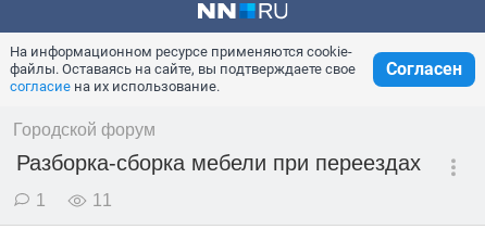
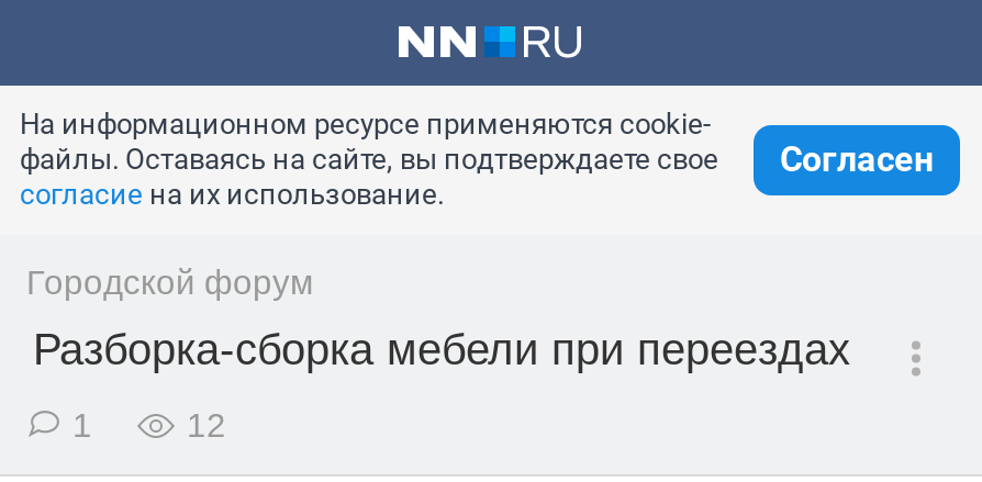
[92,191,112,209] 11 -> [187,406,226,443] 12

